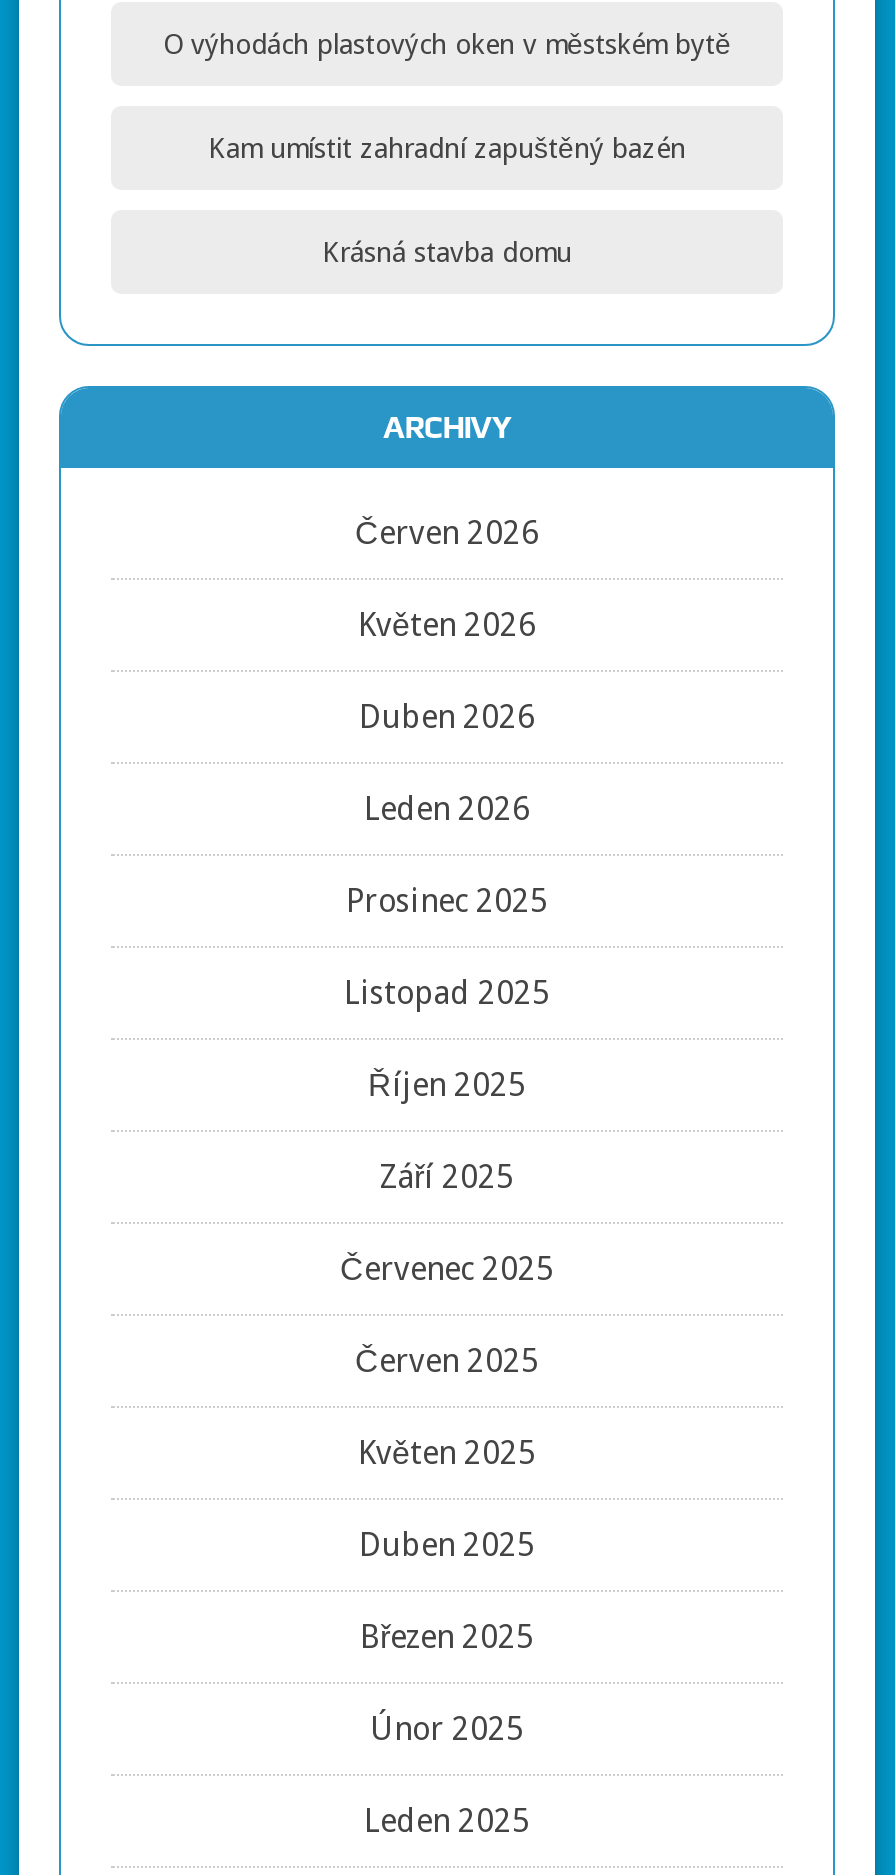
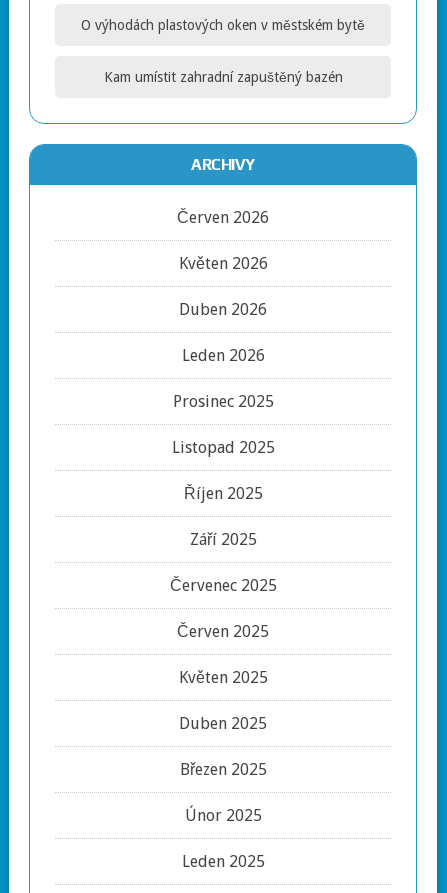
[322,236,572,268] Krásná stavba domu -> none

